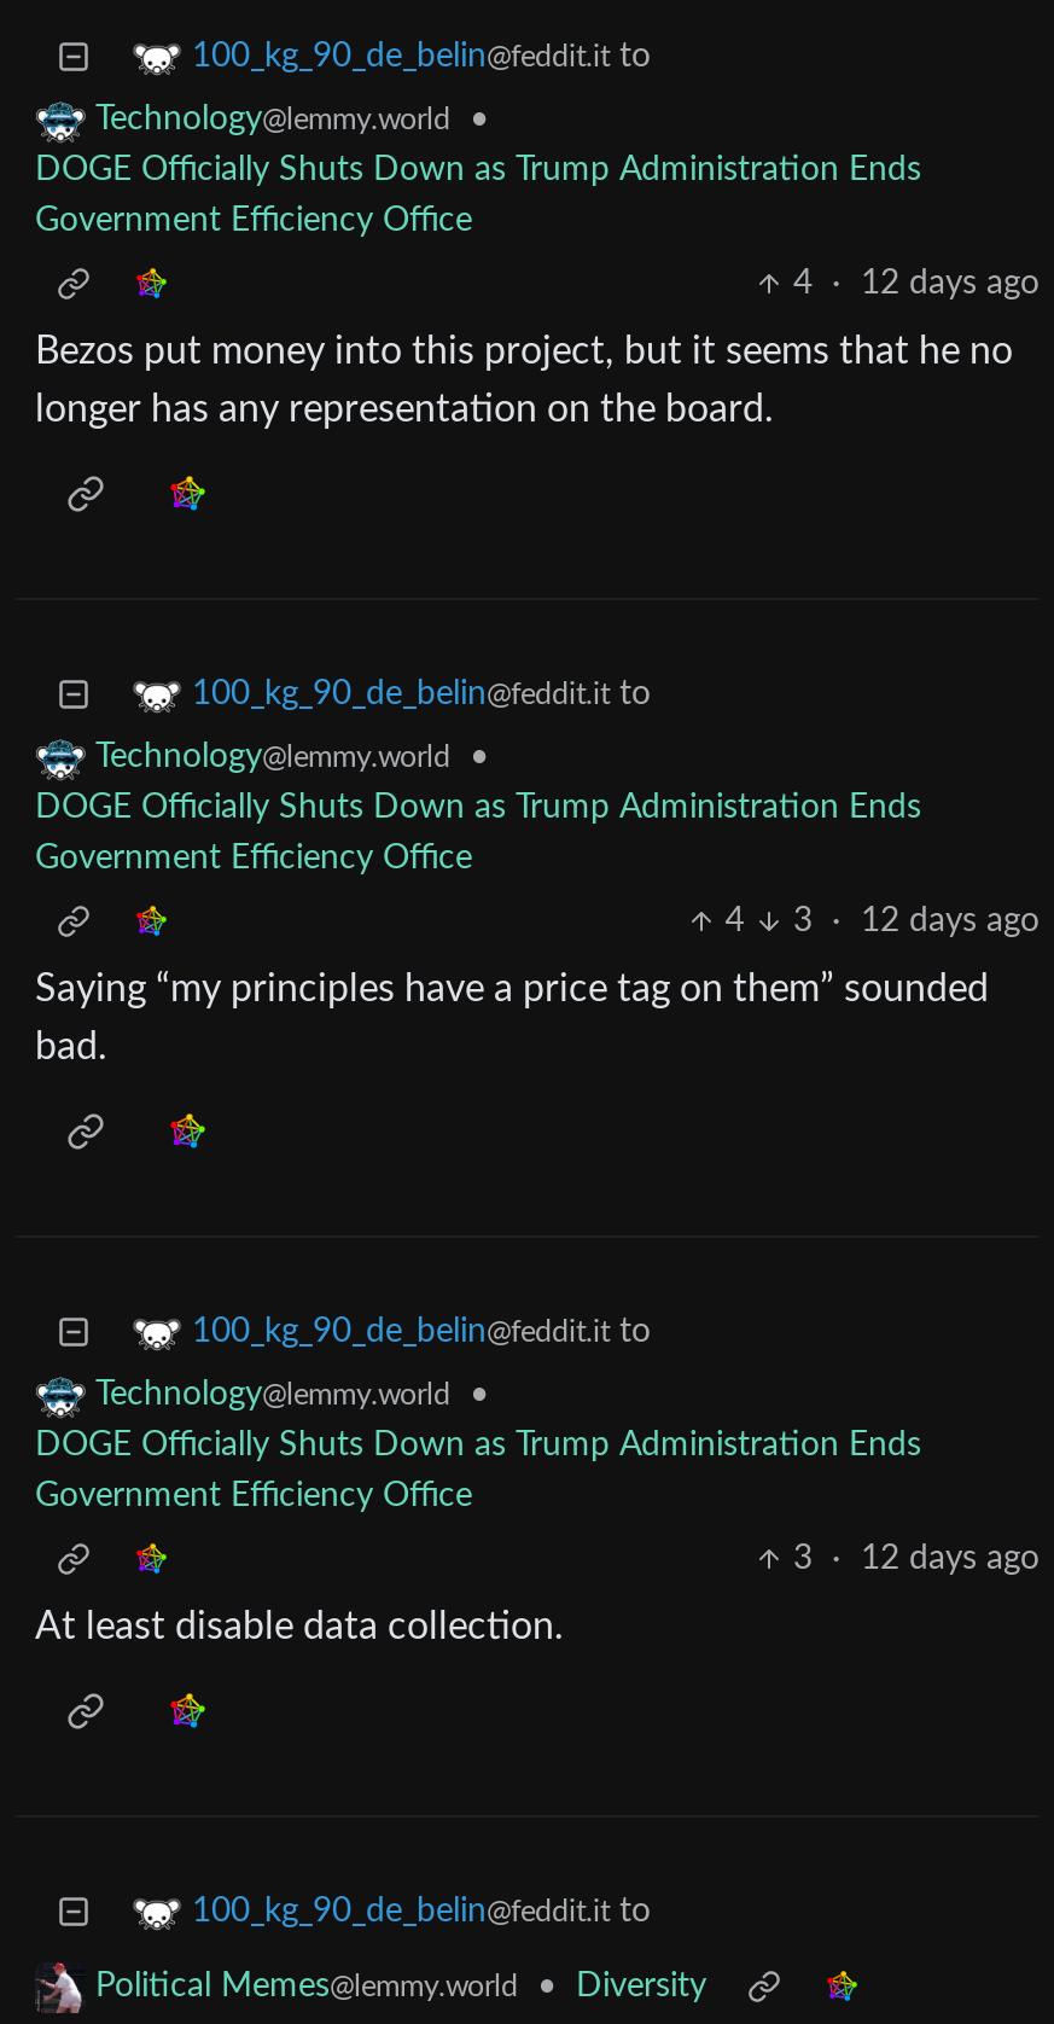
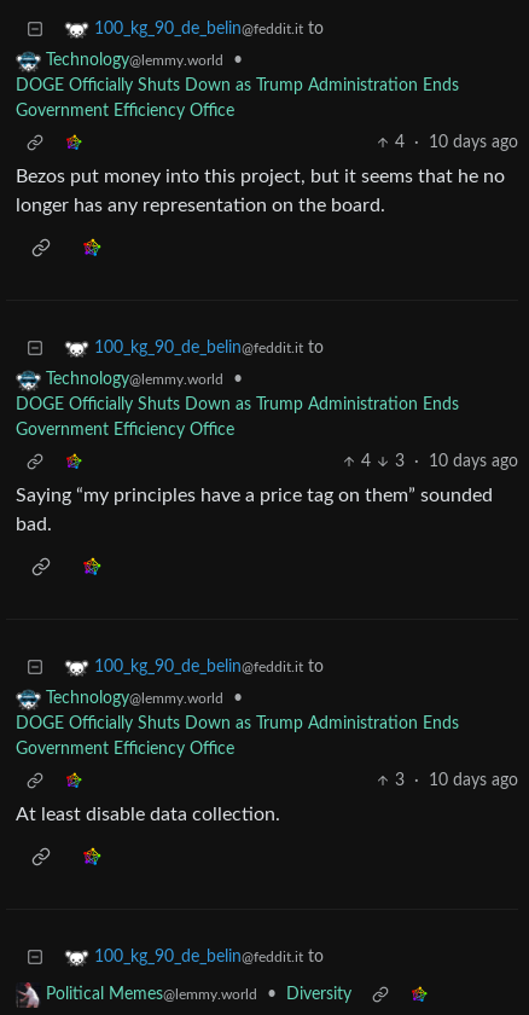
[793,267,1040,301] 4 · 12 days ago -> [395,134,518,151] 4 · 10 days ago
[725,905,1040,939] 4 3 · 12 days ago -> [361,453,518,470] 4 3 · 10 days ago
[793,1543,1040,1577] 3 · 12 days ago -> [395,772,518,789] 3 · 10 days ago

